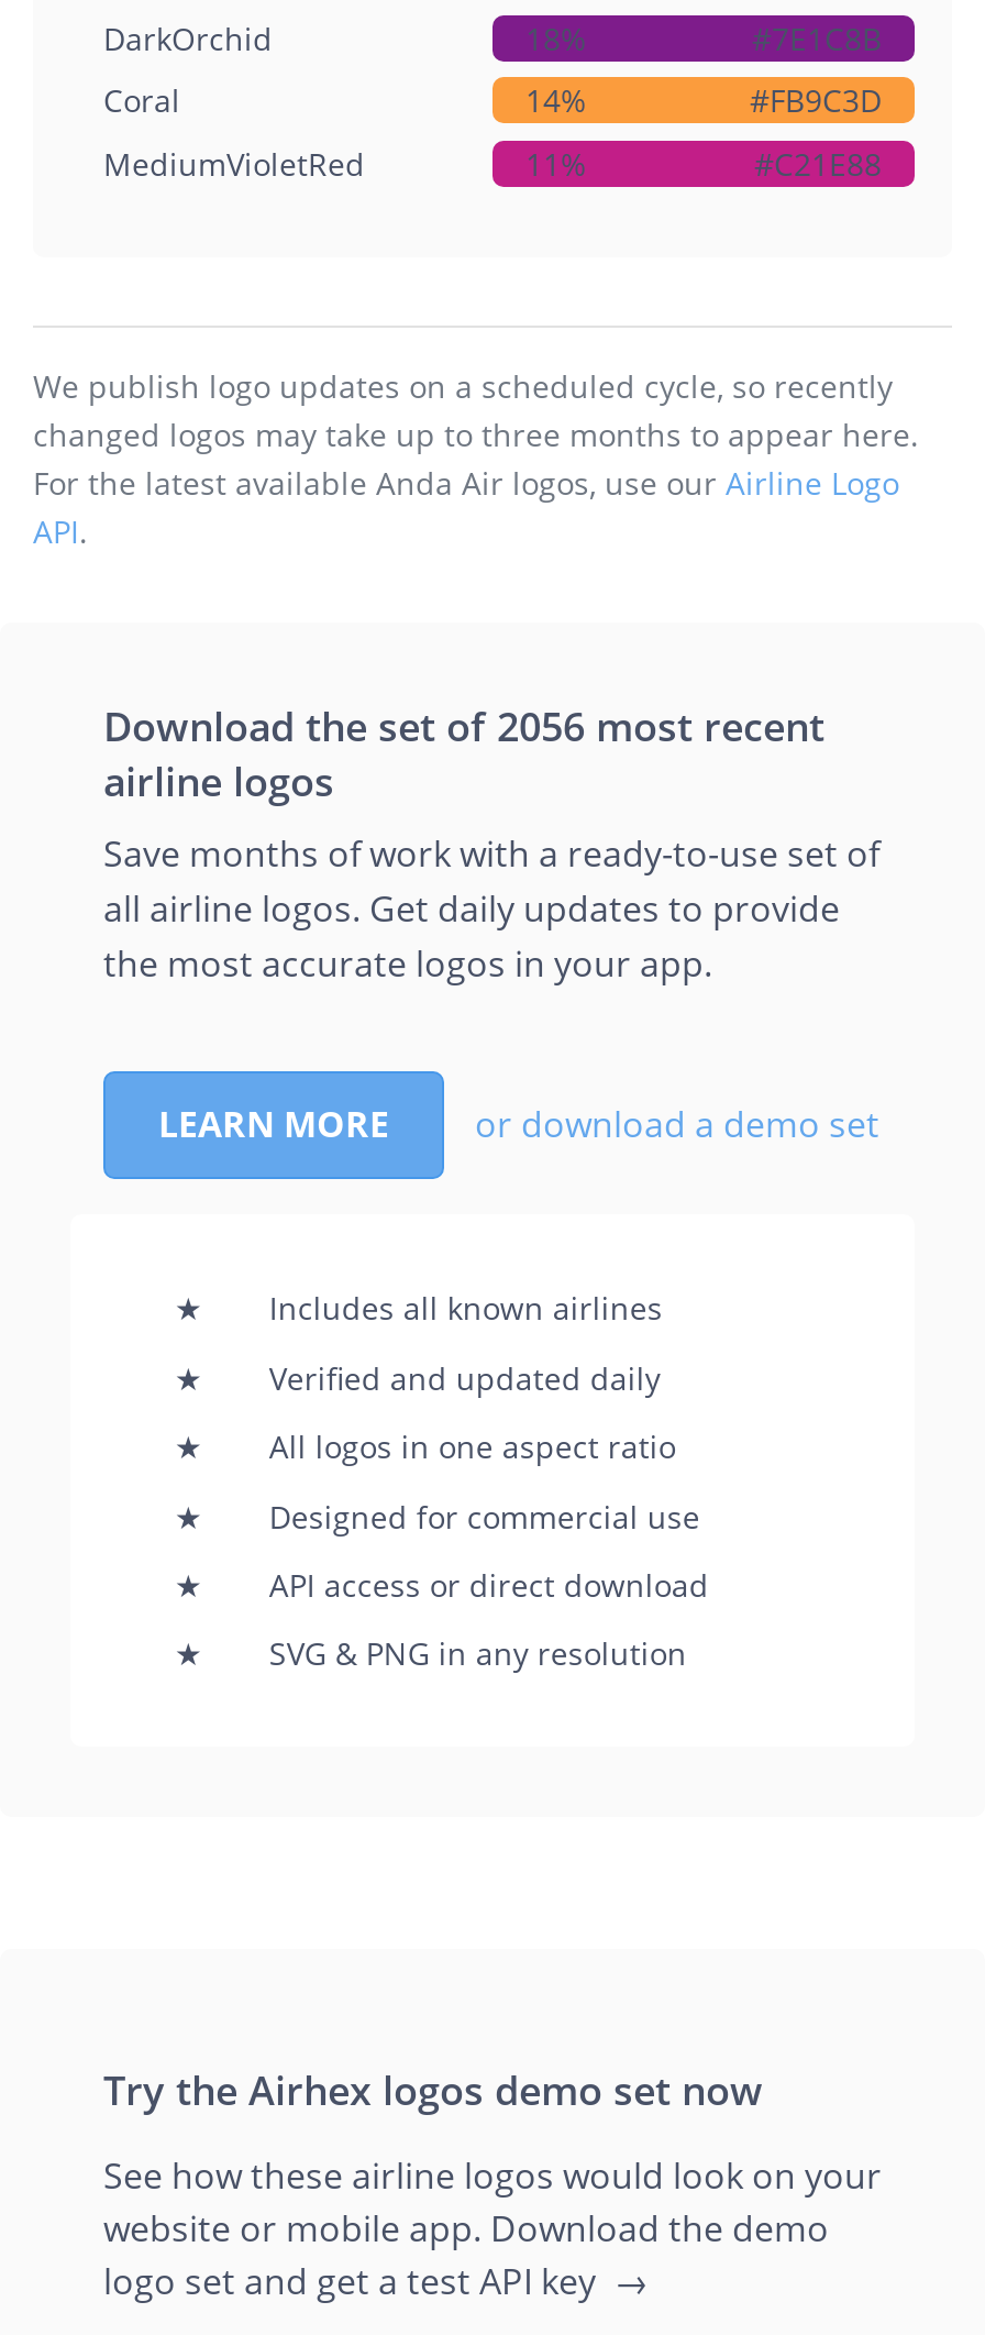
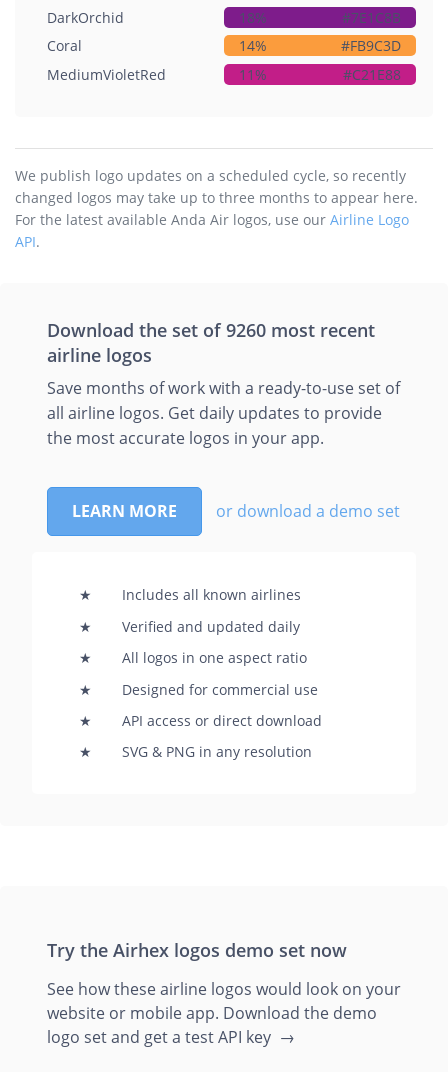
[103,700,824,753] Download the set of 2056 most recent -> [47,318,375,342] Download the set of 9260 most recent

